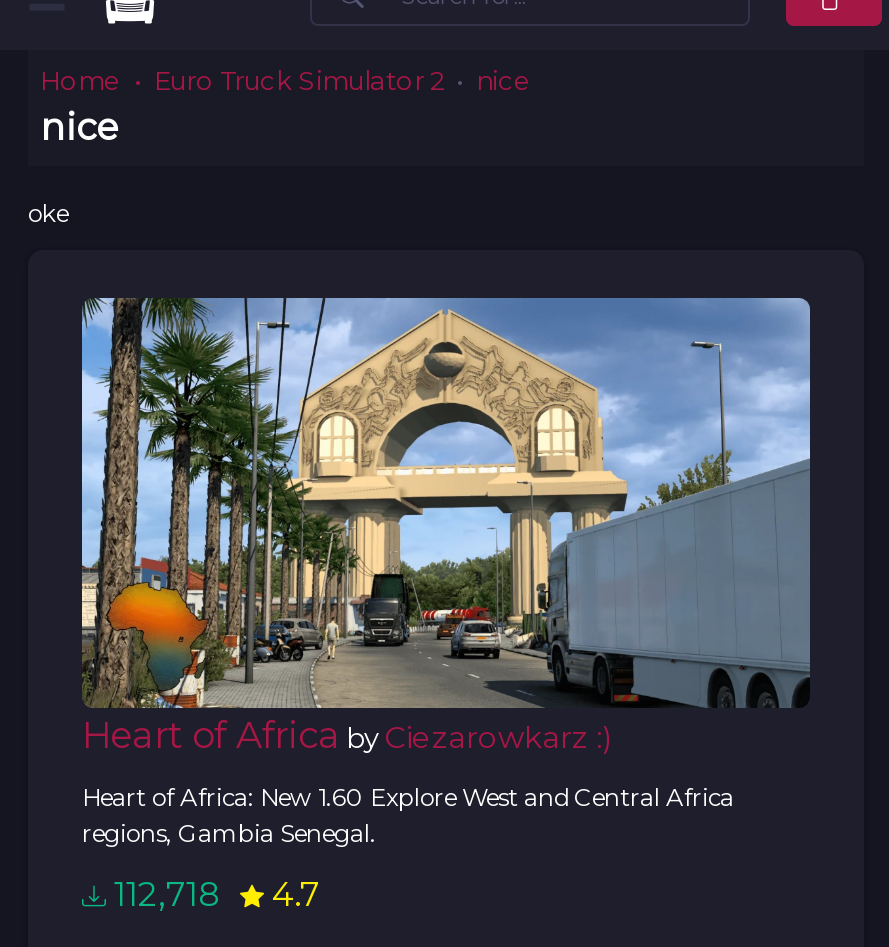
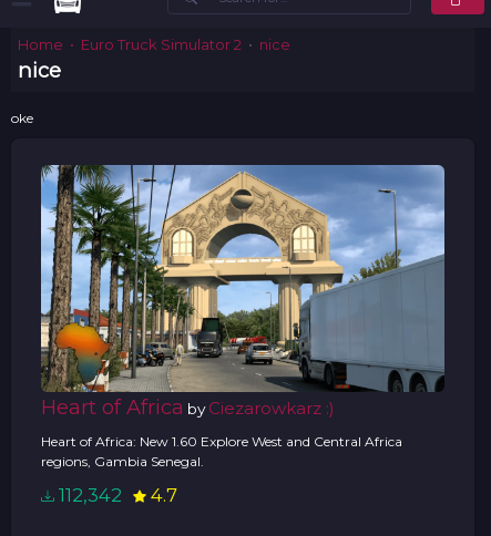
[106,873,320,913] 112,718 4.7 -> [54,484,177,506] 112,342 4.7

